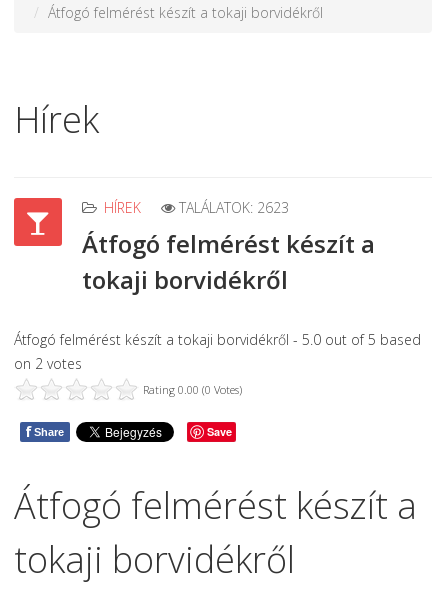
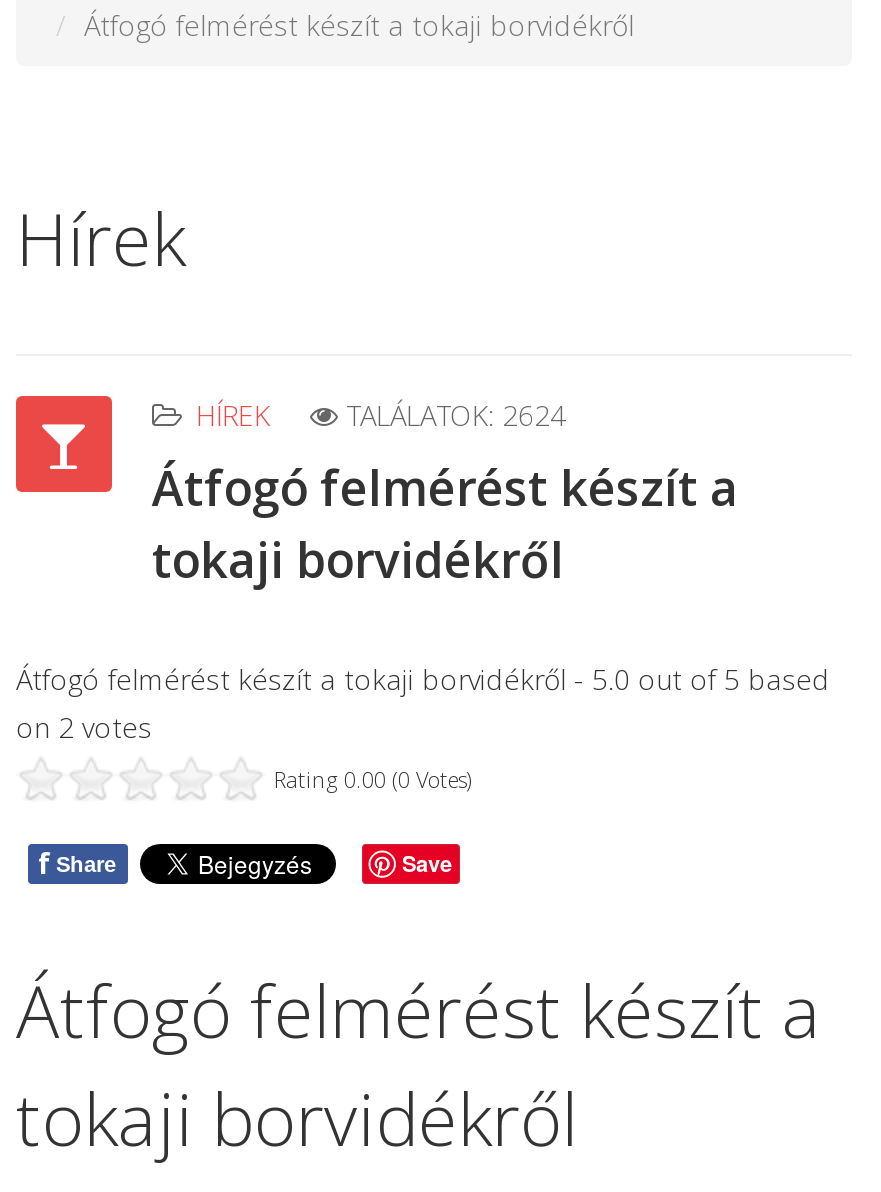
[104,198,289,217] HÍREK TALÁLATOK: 2623 -> [196,396,566,434] HÍREK TALÁLATOK: 2624

